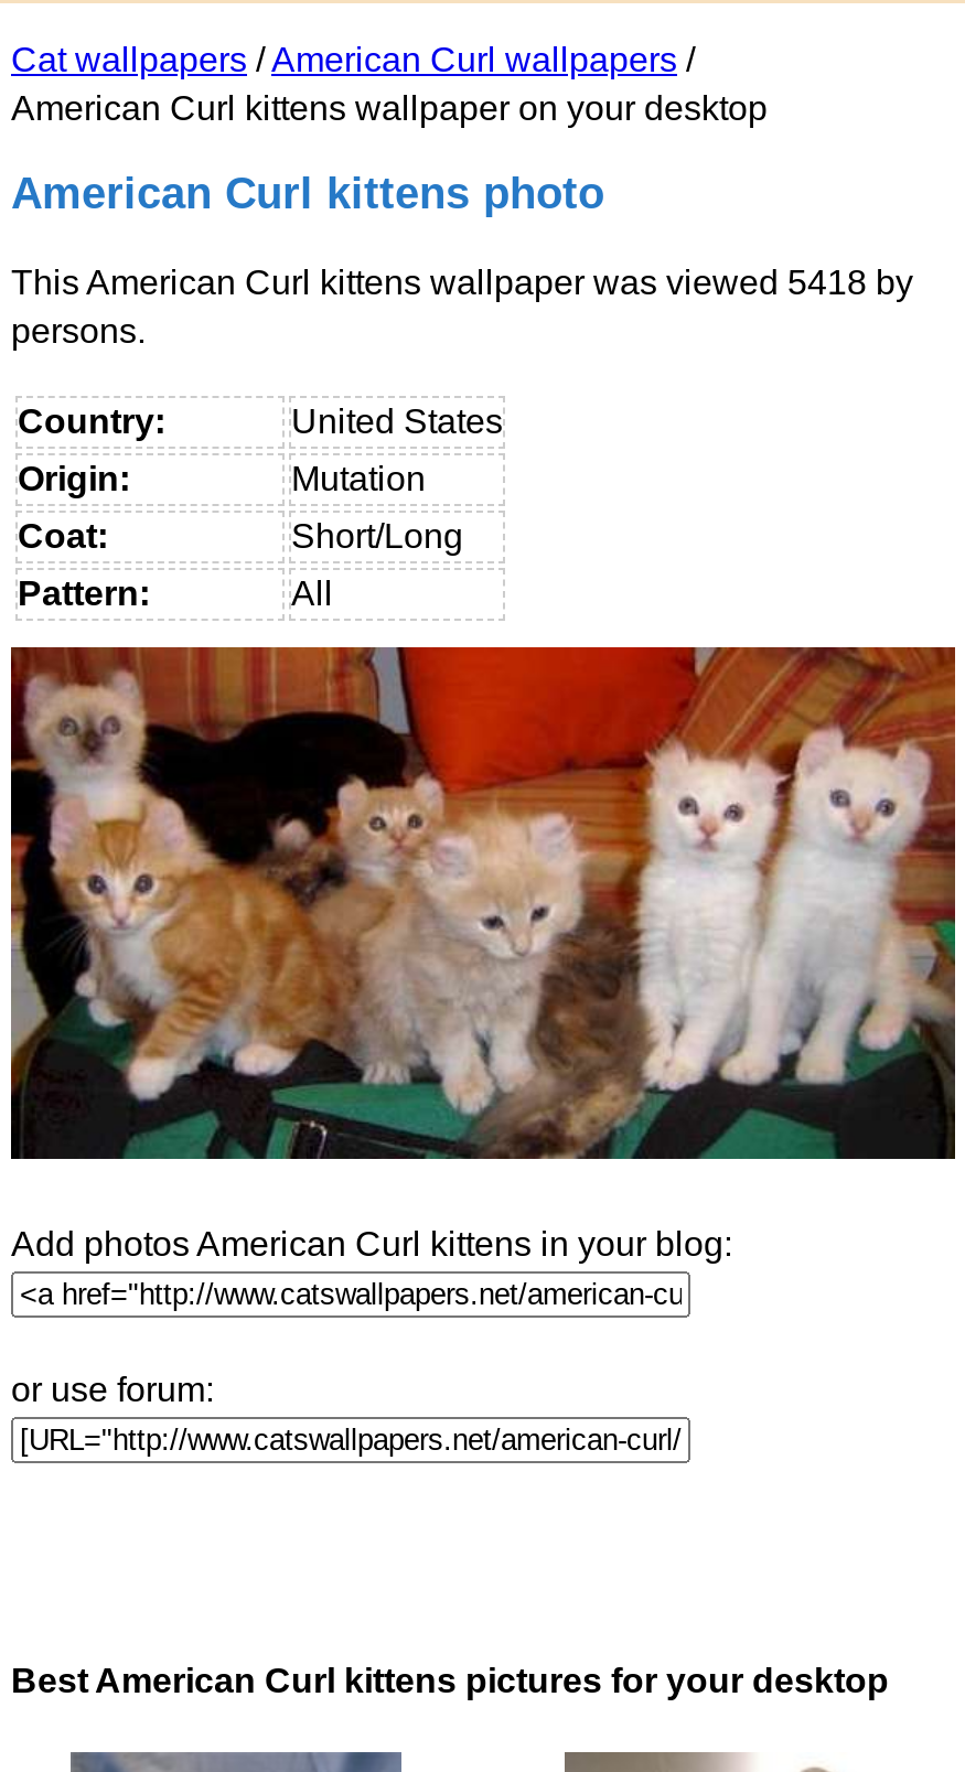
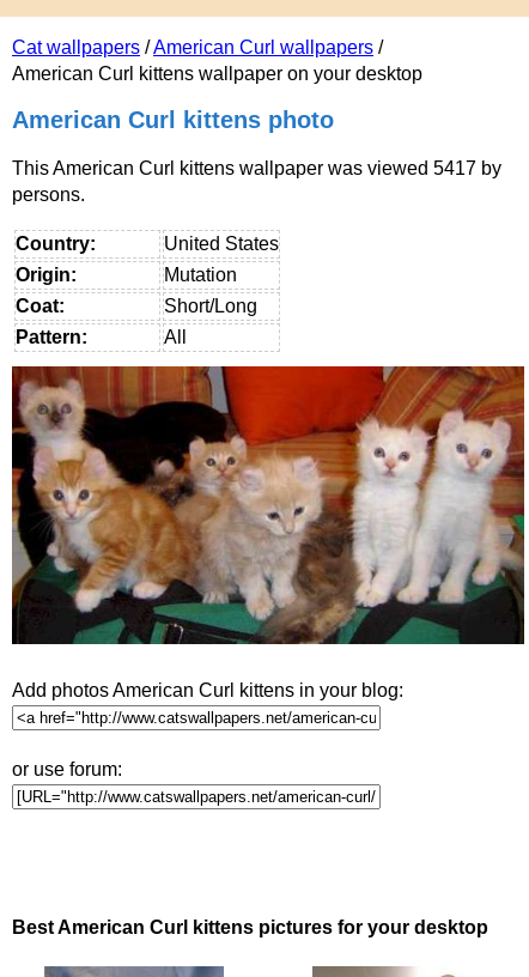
[11,264,913,302] This American Curl kittens wallpaper was viewed 5418 by -> [12,158,501,179] This American Curl kittens wallpaper was viewed 5417 by

